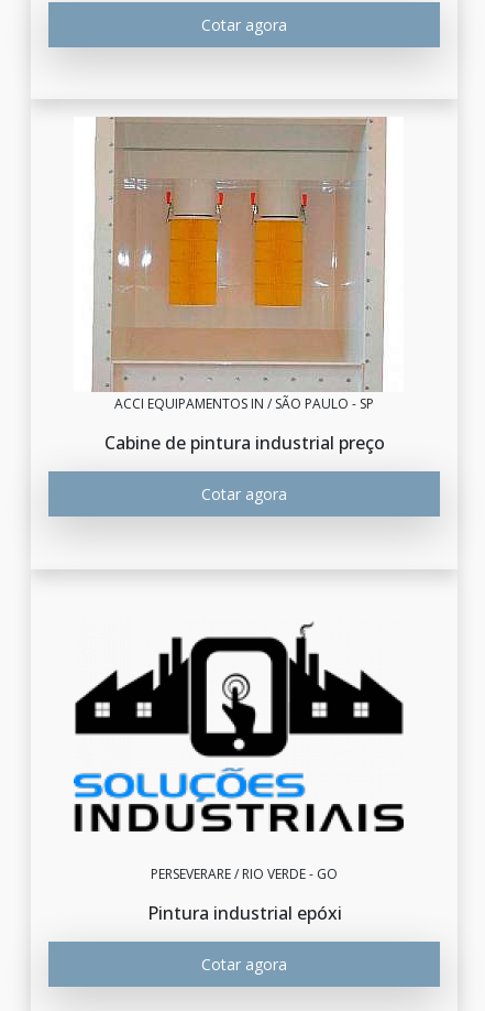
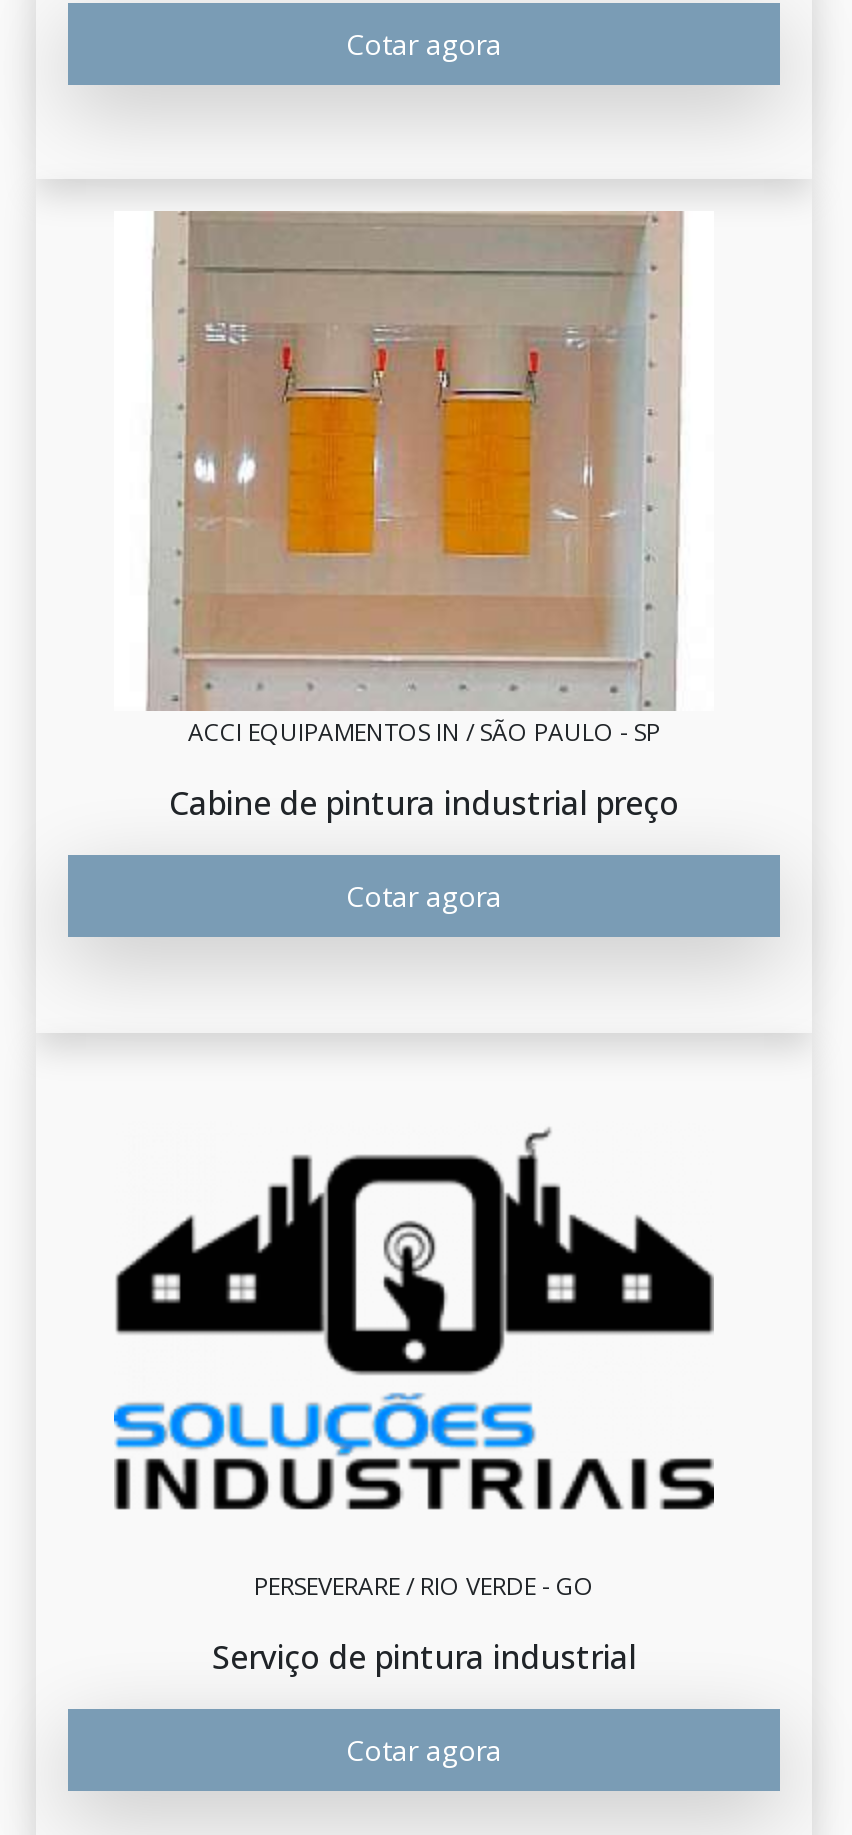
[147,900,341,925] Pintura industrial epóxi -> [212,1634,636,1678] Serviço de pintura industrial

